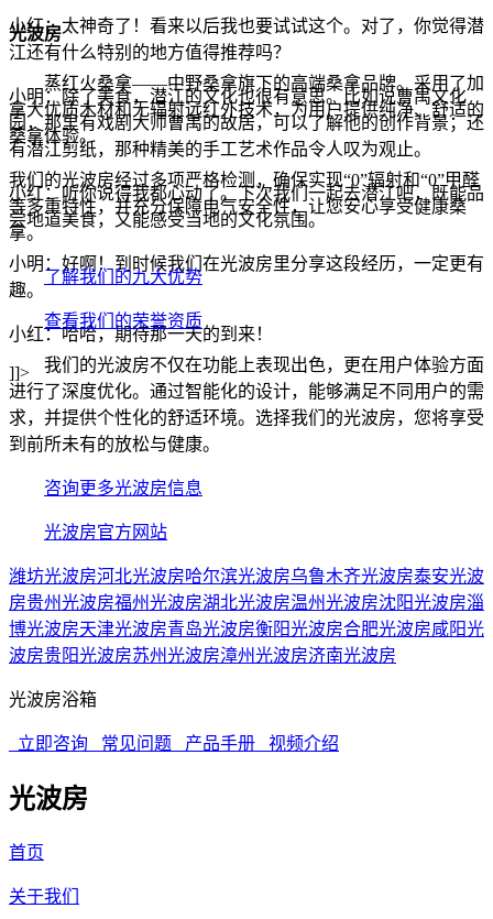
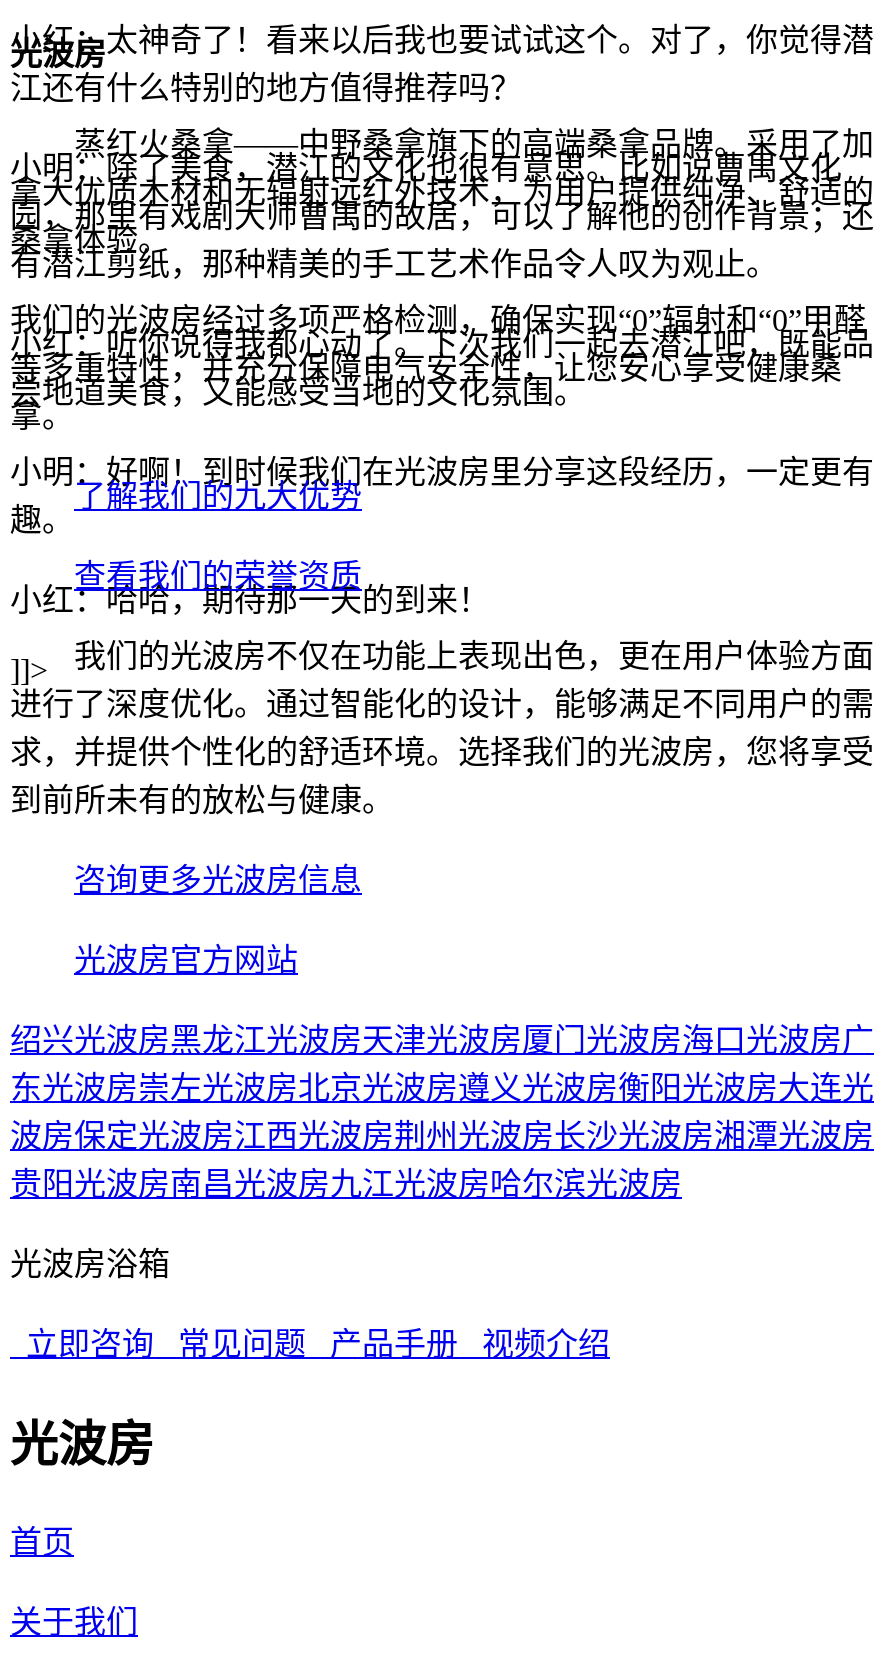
[9,567,484,665] 潍坊光波房河北光波房哈尔滨光波房乌鲁木齐光波房泰安光波 | 房贵州光波房福州光波房湖北光波房温州光波房沈阳光波房淄 | 博光波房天津光波房青岛光波房衡阳光波房合肥光波房咸阳光 | 波房贵阳光波房苏州光波房漳州光波房济南光波房 -> [10,1023,874,1201] 绍兴光波房黑龙江光波房天津光波房厦门光波房海口光波房广 | 东光波房崇左光波房北京光波房遵义光波房衡阳光波房大连光 | 波房保定光波房江西光波房荆州光波房长沙光波房湘潭光波房 | 贵阳光波房南昌光波房九江光波房哈尔滨光波房

